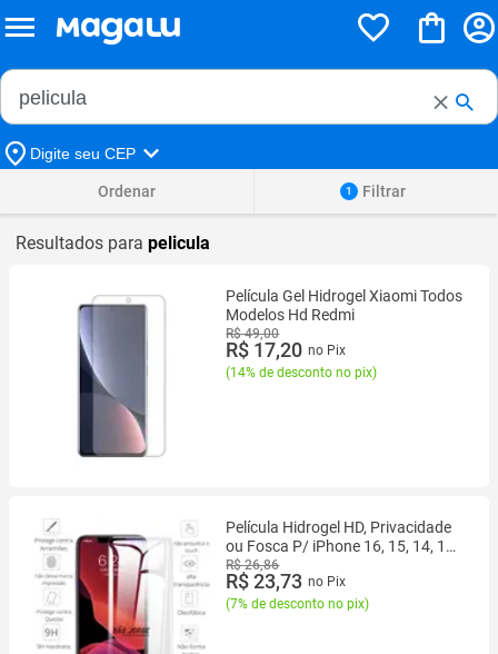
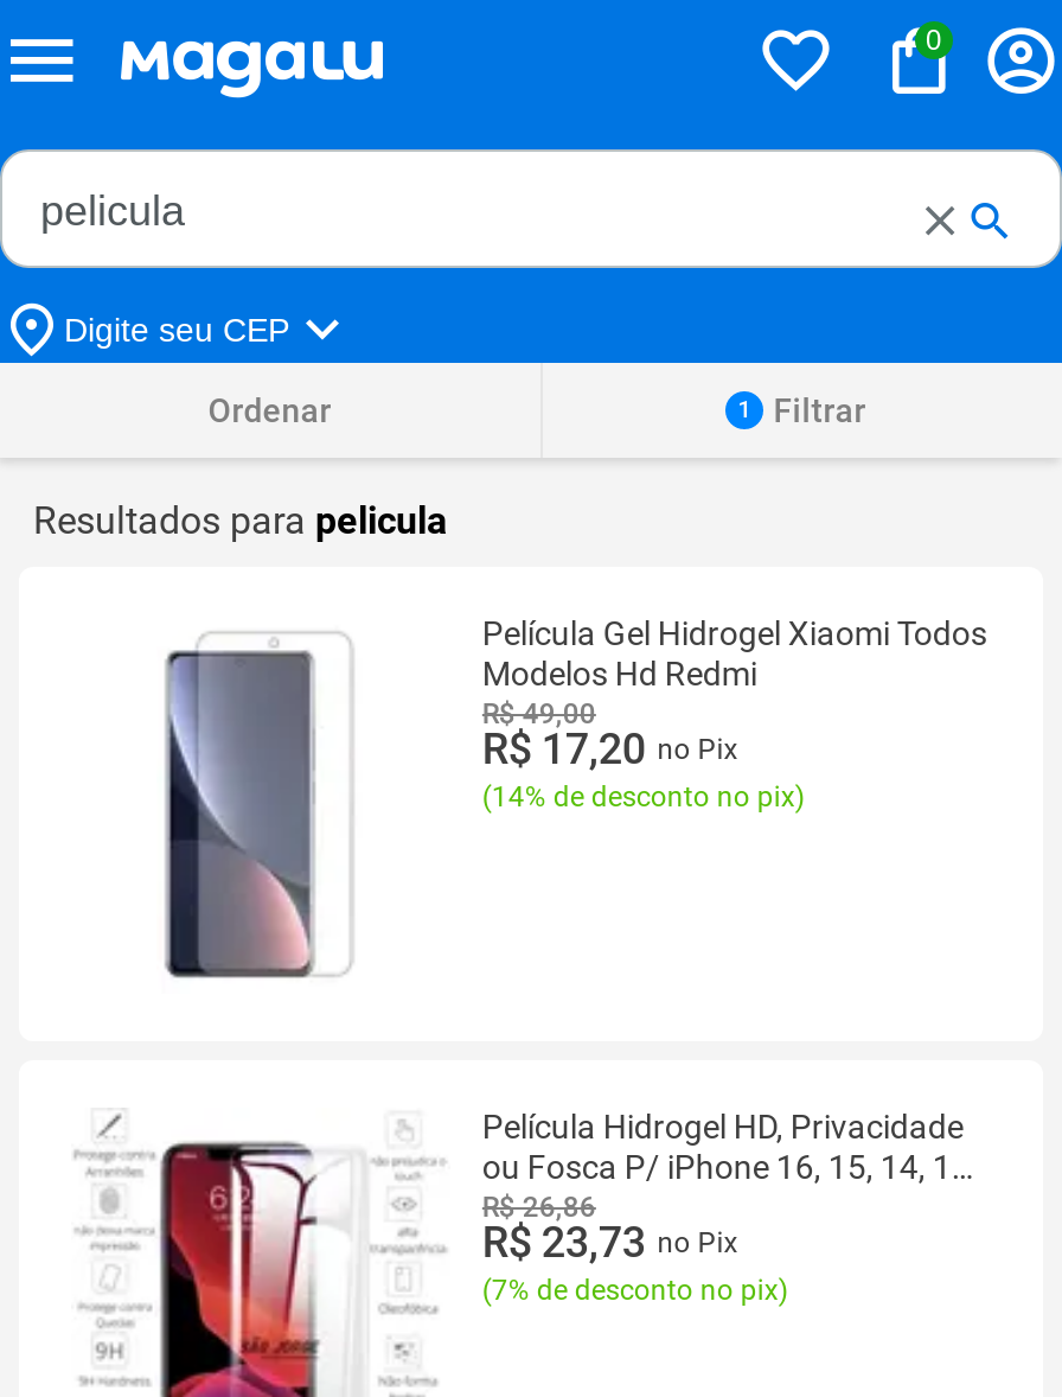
none -> [926,24,942,57] 0

